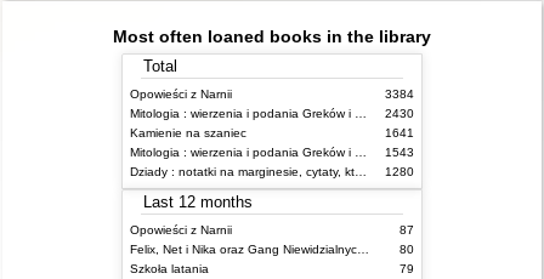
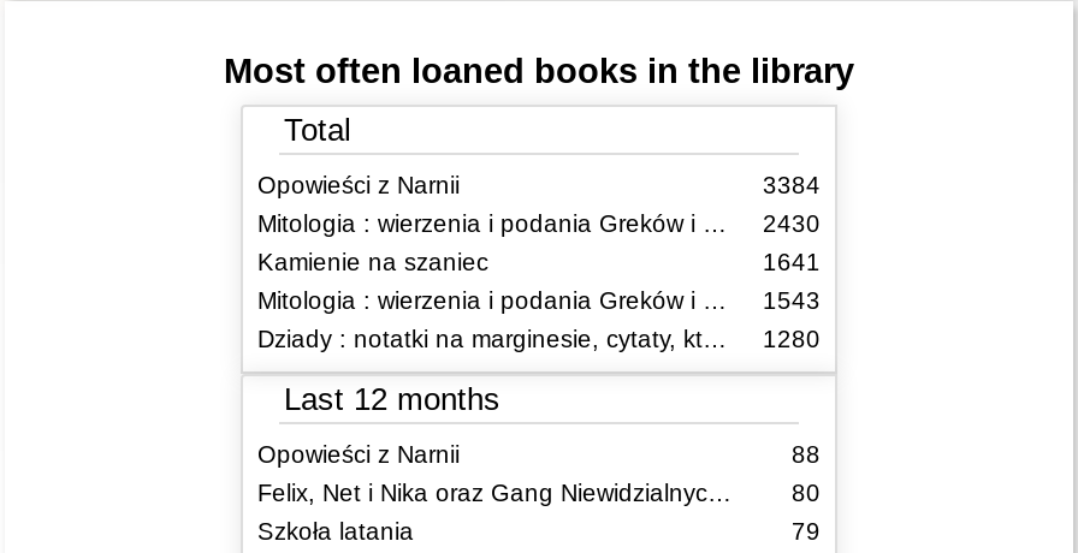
[399,223,414,237] 87 -> [792,442,821,469] 88

